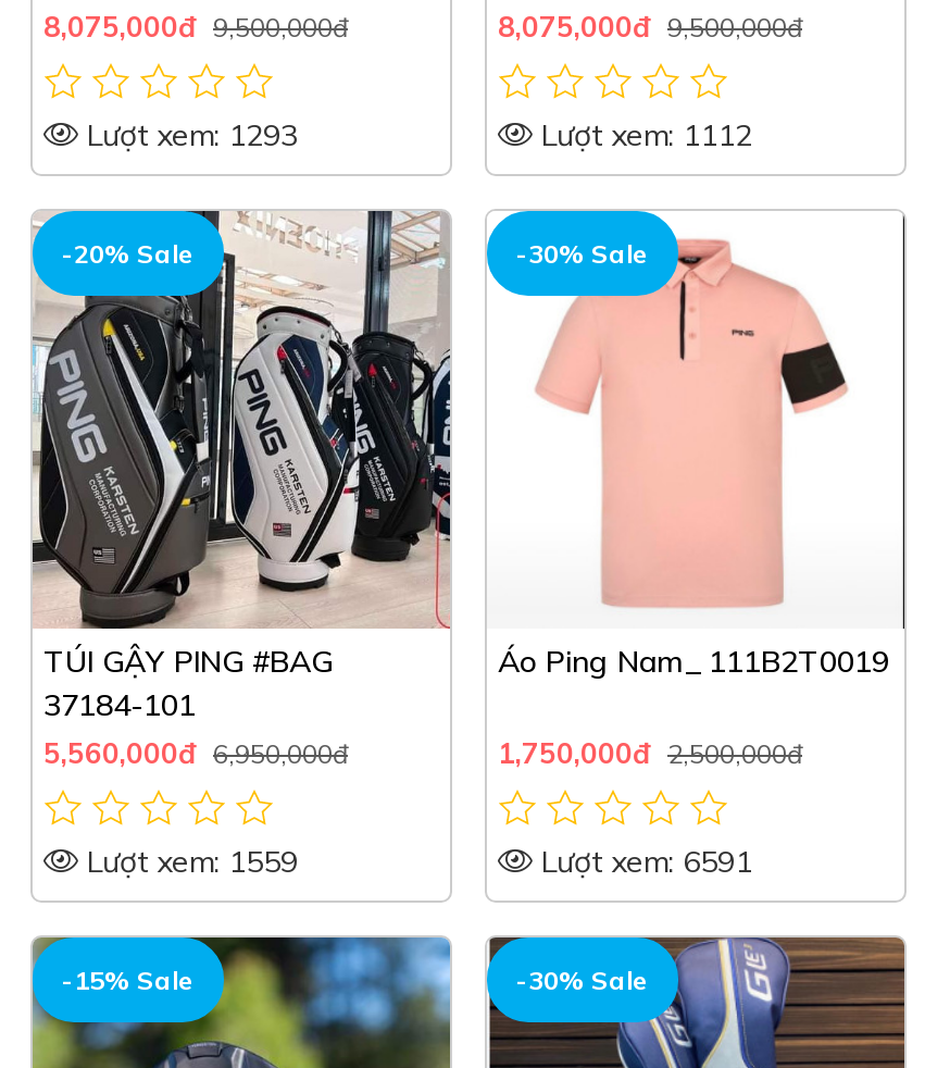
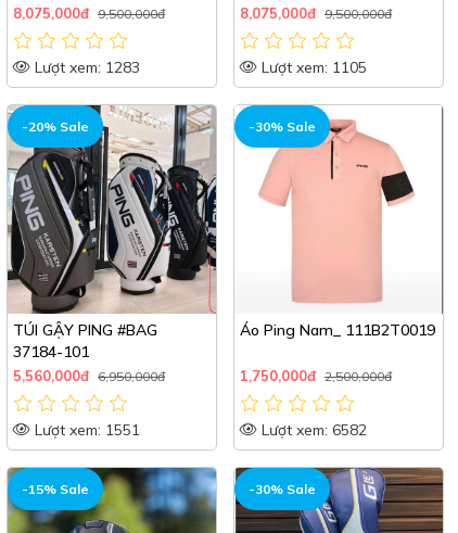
[78,115,298,154] Lượt xem: 1293 -> [30,58,140,77] Lượt xem: 1283
[533,115,752,154] Lượt xem: 1112 -> [257,58,367,77] Lượt xem: 1105
[78,842,298,881] Lượt xem: 1559 -> [30,420,140,440] Lượt xem: 1551
[533,842,752,881] Lượt xem: 6591 -> [257,420,367,440] Lượt xem: 6582

